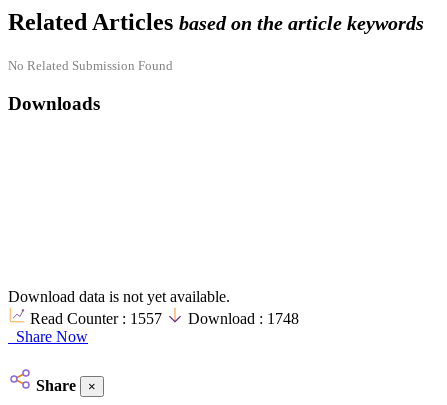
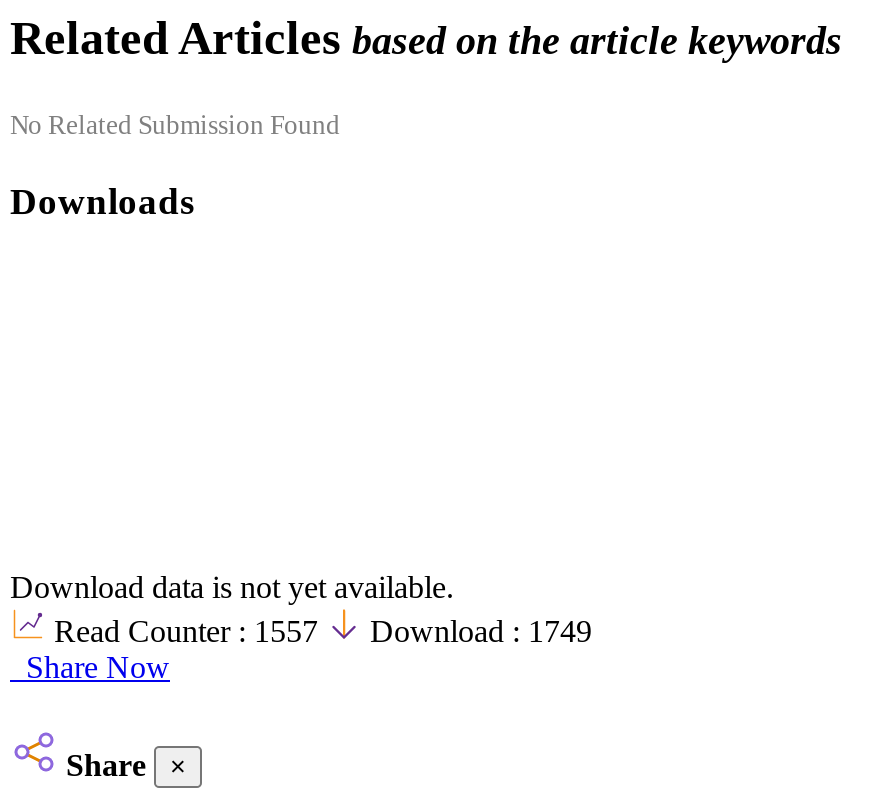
[30,310,299,327] Read Counter : 1557 Download : 1748 -> [54,613,592,647] Read Counter : 1557 Download : 1749

